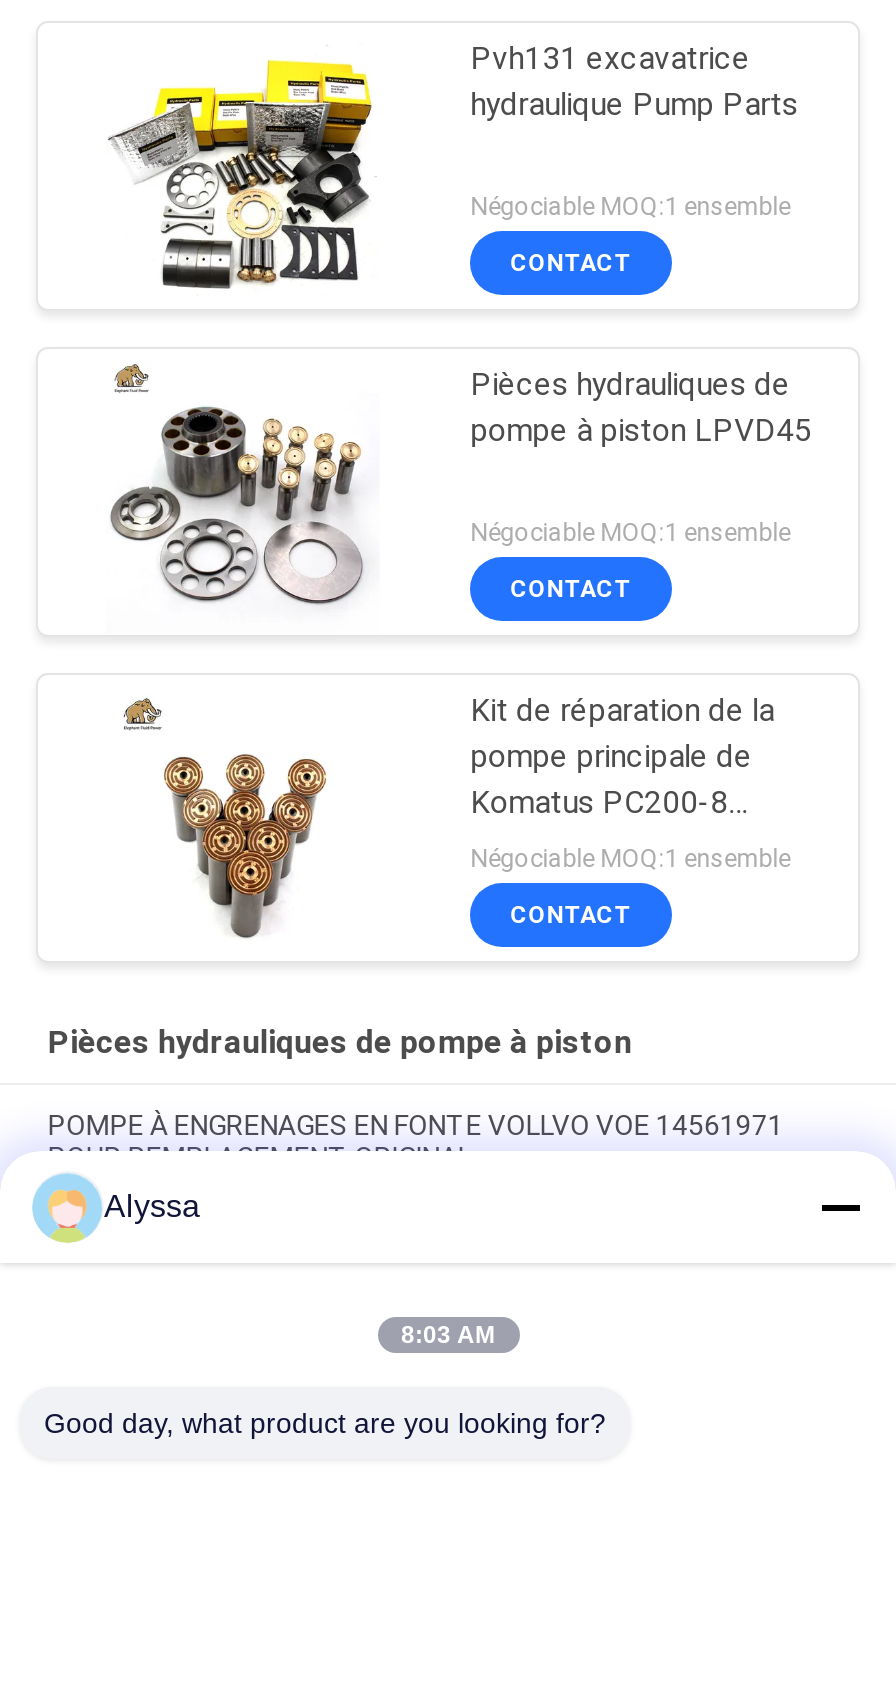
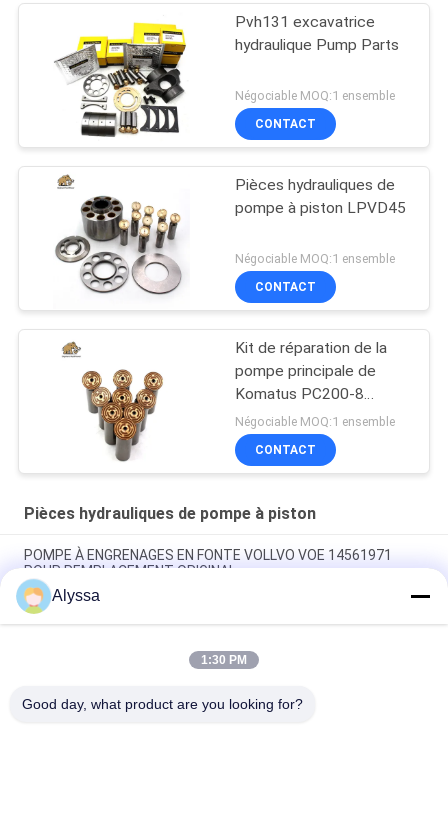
[401,1321,495,1349] 8:03 AM -> [201,653,247,667] 1:30 PM

